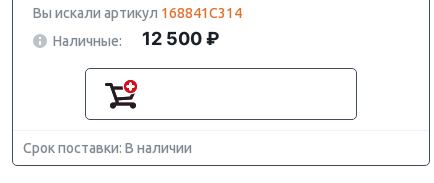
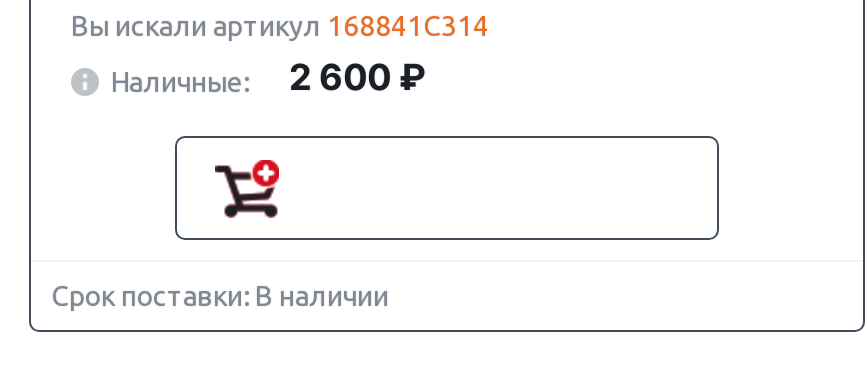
[53,28,219,49] Наличные: 12 500 ₽ -> [111,56,425,98] Наличные: 2 600 ₽

